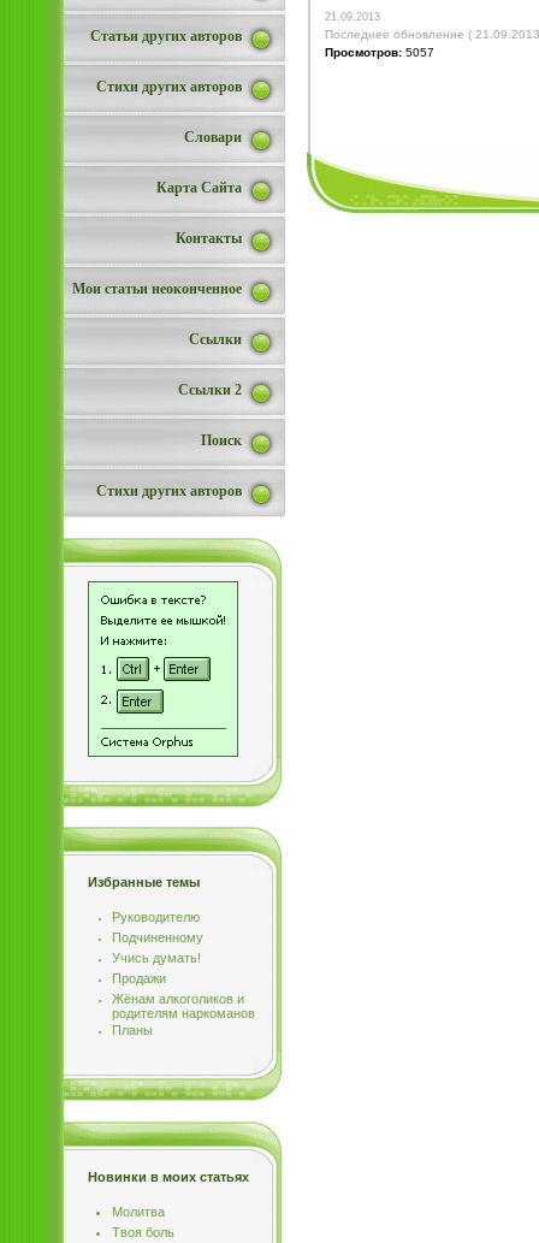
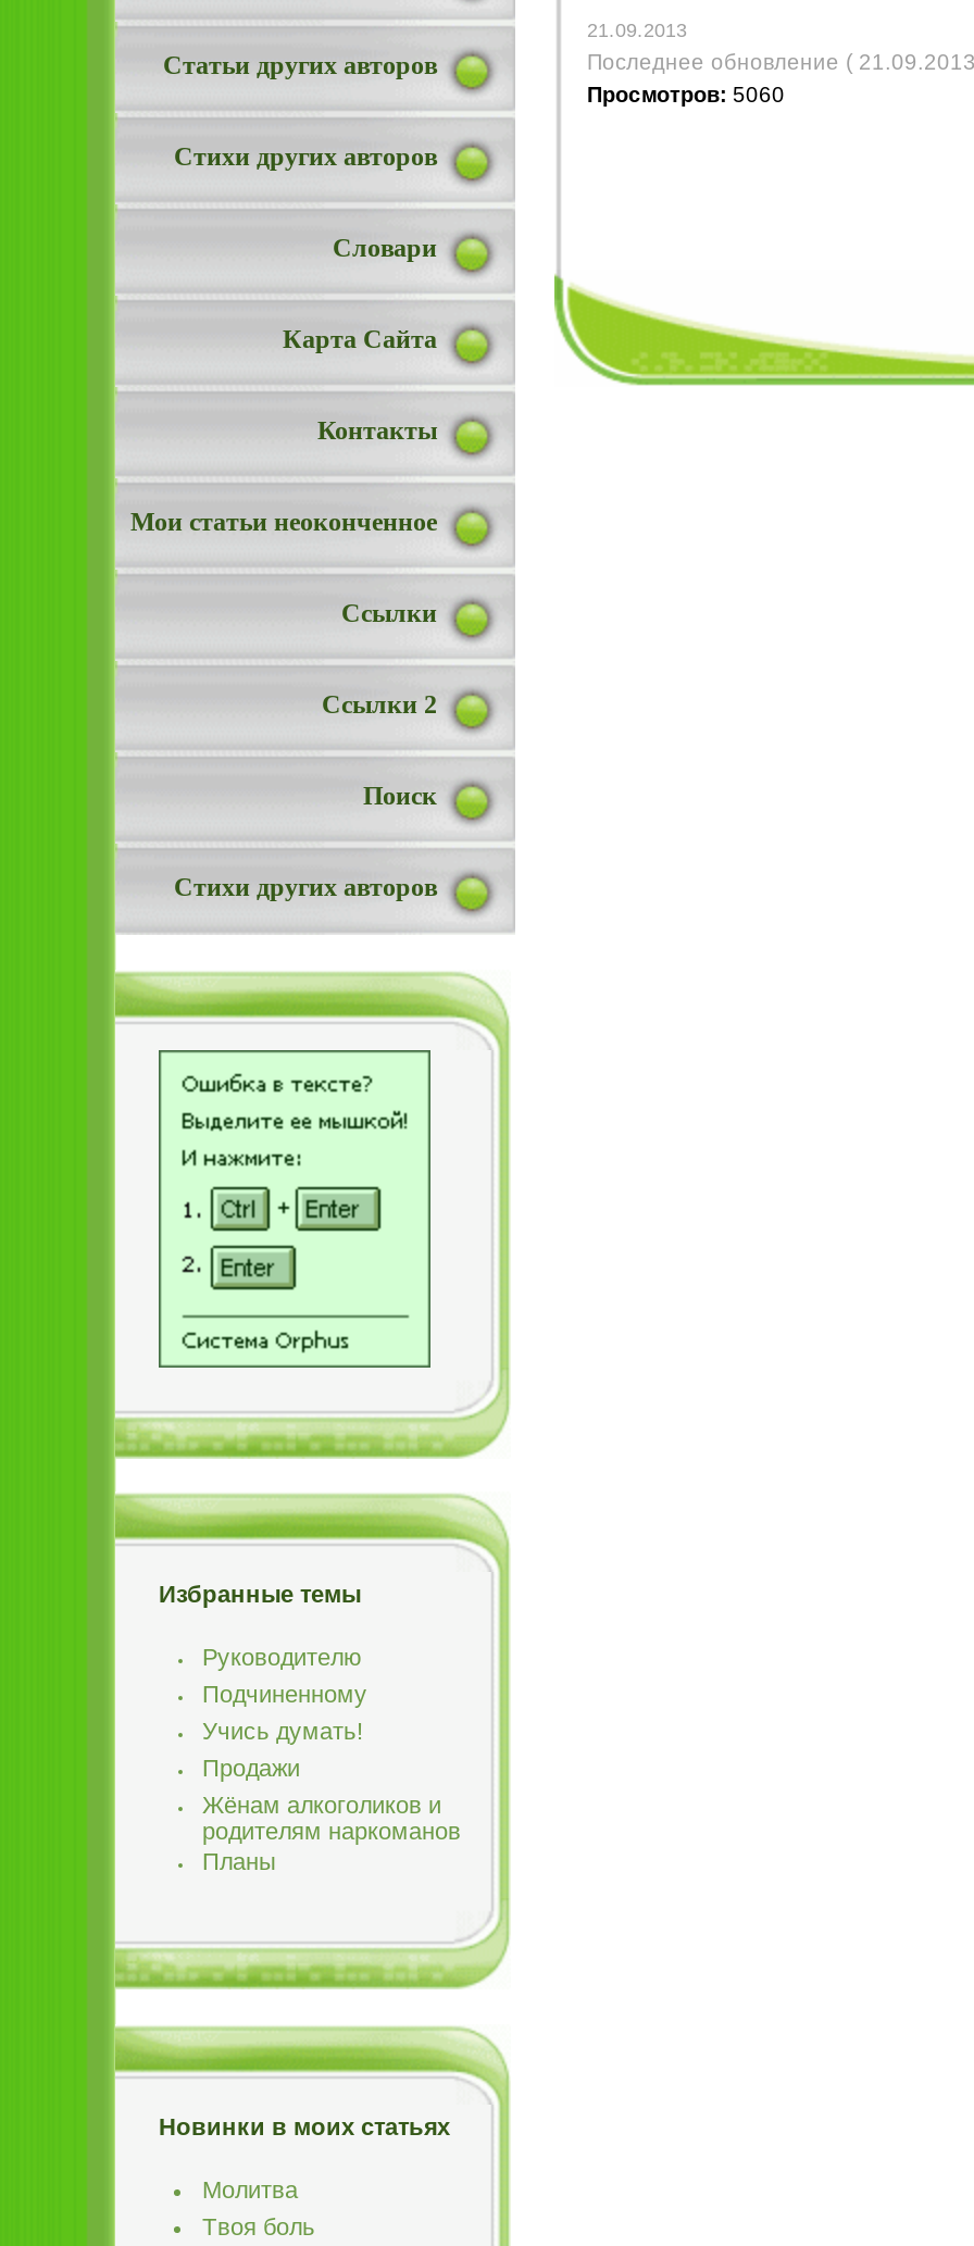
[325,45,434,58] Просмотров: 5057 -> [587,82,785,105] Просмотров: 5060

